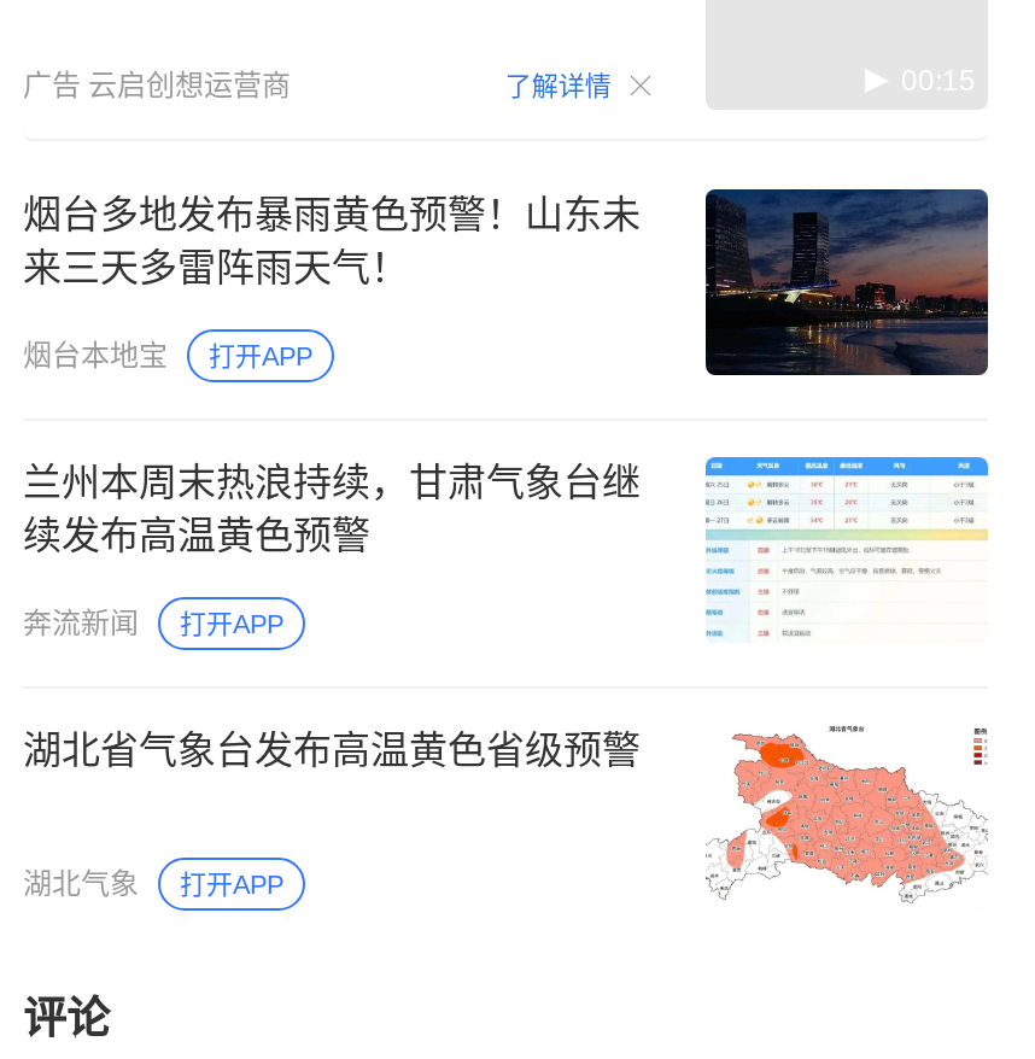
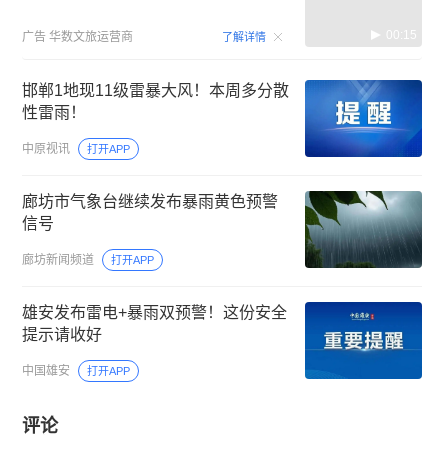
[23,69,291,103] 广告云启创想运营商 -> [22,30,133,44] 广告华数文旅运营商
[23,187,990,378] [image] | 烟台多地发布暴雨黄色预警！山东未 | 来三天多雷阵雨天气！ -> [22,80,423,158] [image] | 邯郸1地现11级雷暴大风！本周多分散 | 性雷雨！
[23,338,168,372] 烟台本地宝 -> [22,142,70,156] 中原视讯
[23,455,990,638] [image] | 兰州本周末热浪持续，甘肃气象台继 | 续发布高温黄色预警 -> [22,190,423,269] [image] | 廊坊市气象台继续发布暴雨黄色预警 | 信号
[23,606,139,640] 奔流新闻 -> [22,253,94,267] 廊坊新闻频道
[23,725,988,906] [image] | 湖北省气象台发布高温黄色省级预警 -> [22,301,423,380] [image] | 雄安发布雷电+暴雨双预警！这份安全 | 提示请收好
[23,868,139,902] 湖北气象 -> [22,364,70,378] 中国雄安

